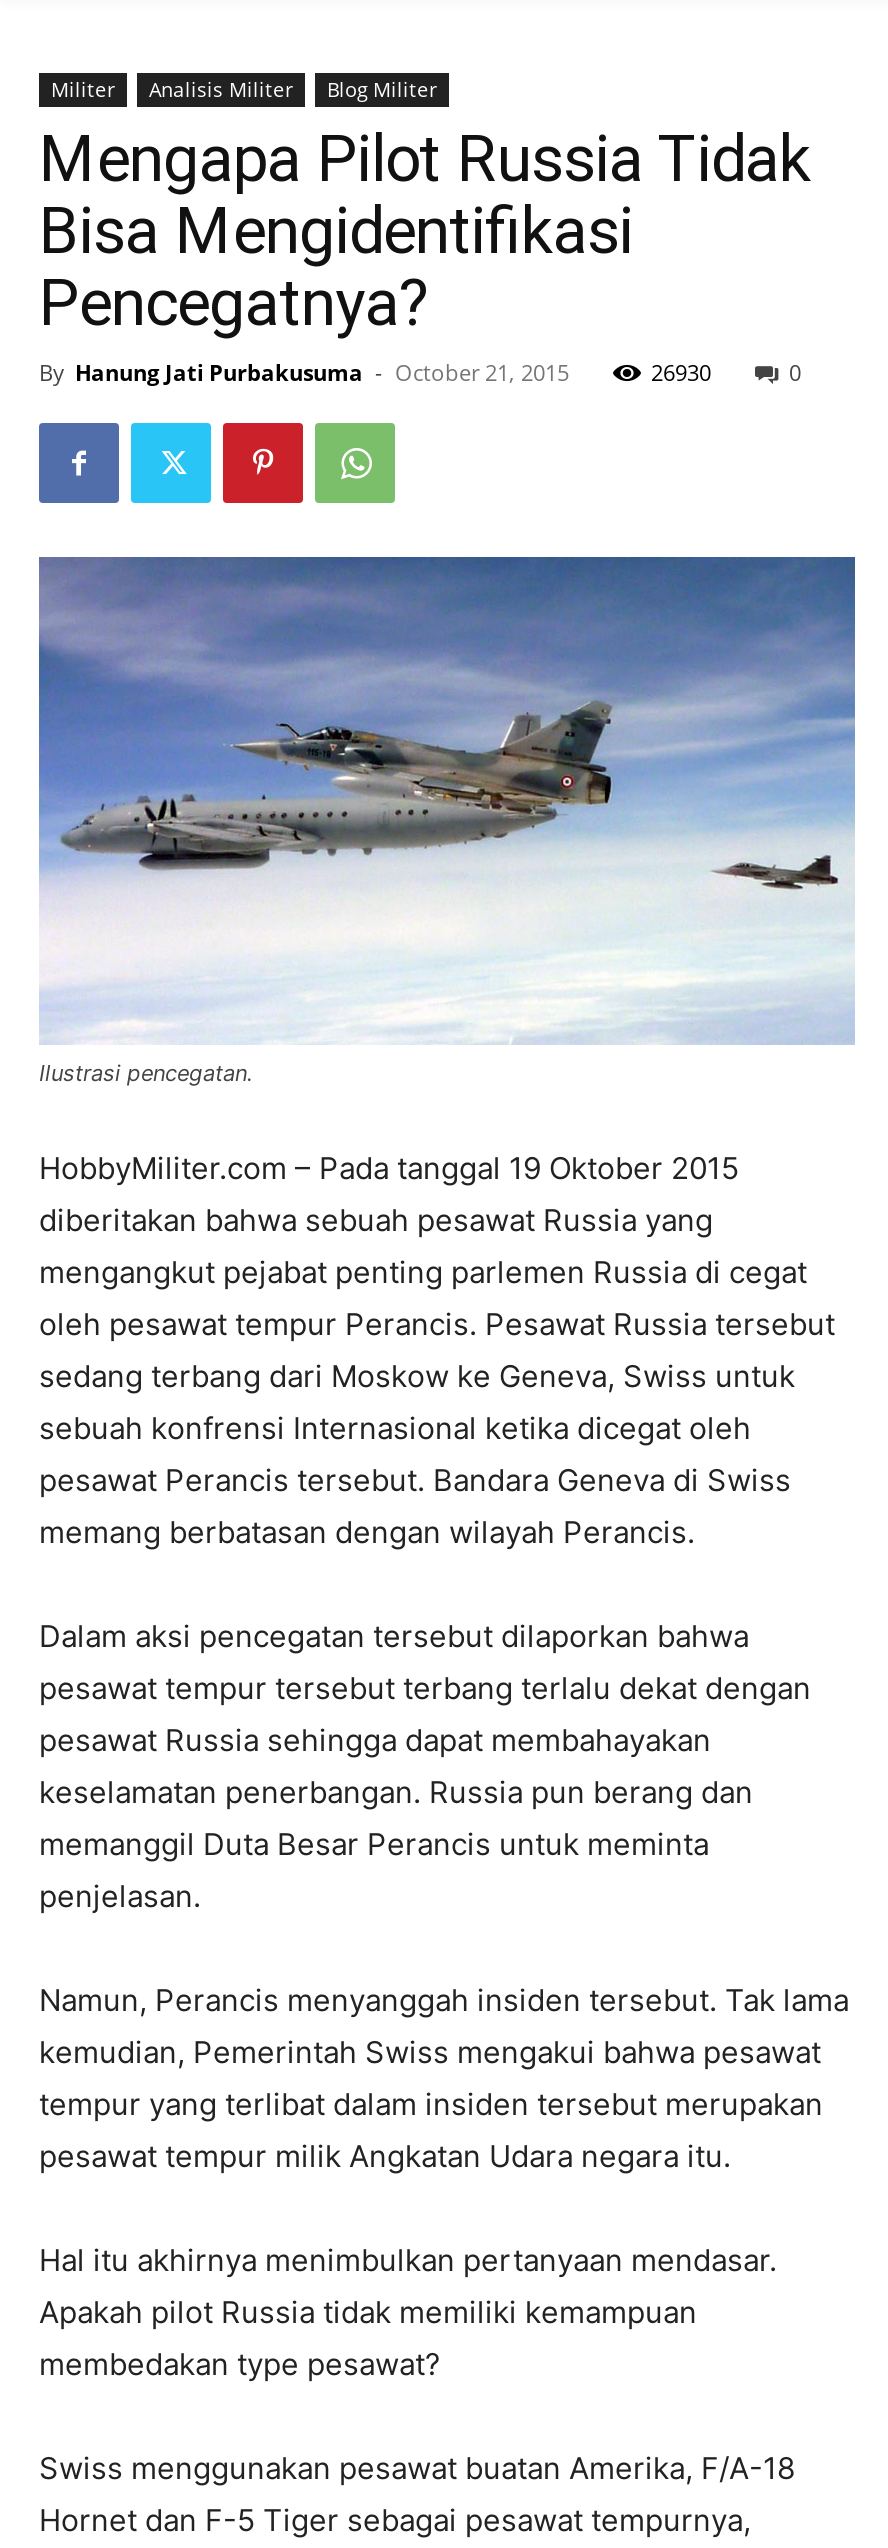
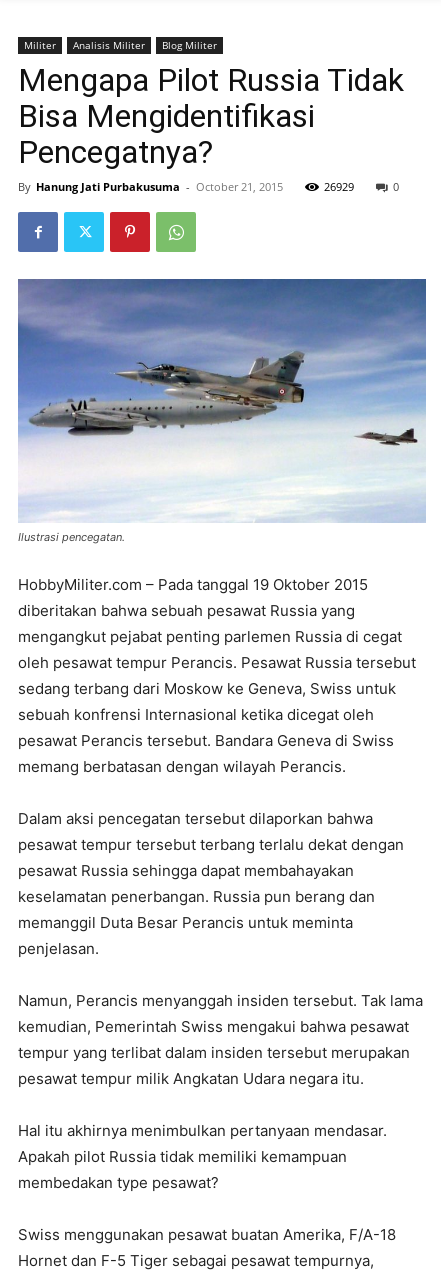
[651,357,711,387] 26930 -> [324,179,354,194] 26929

